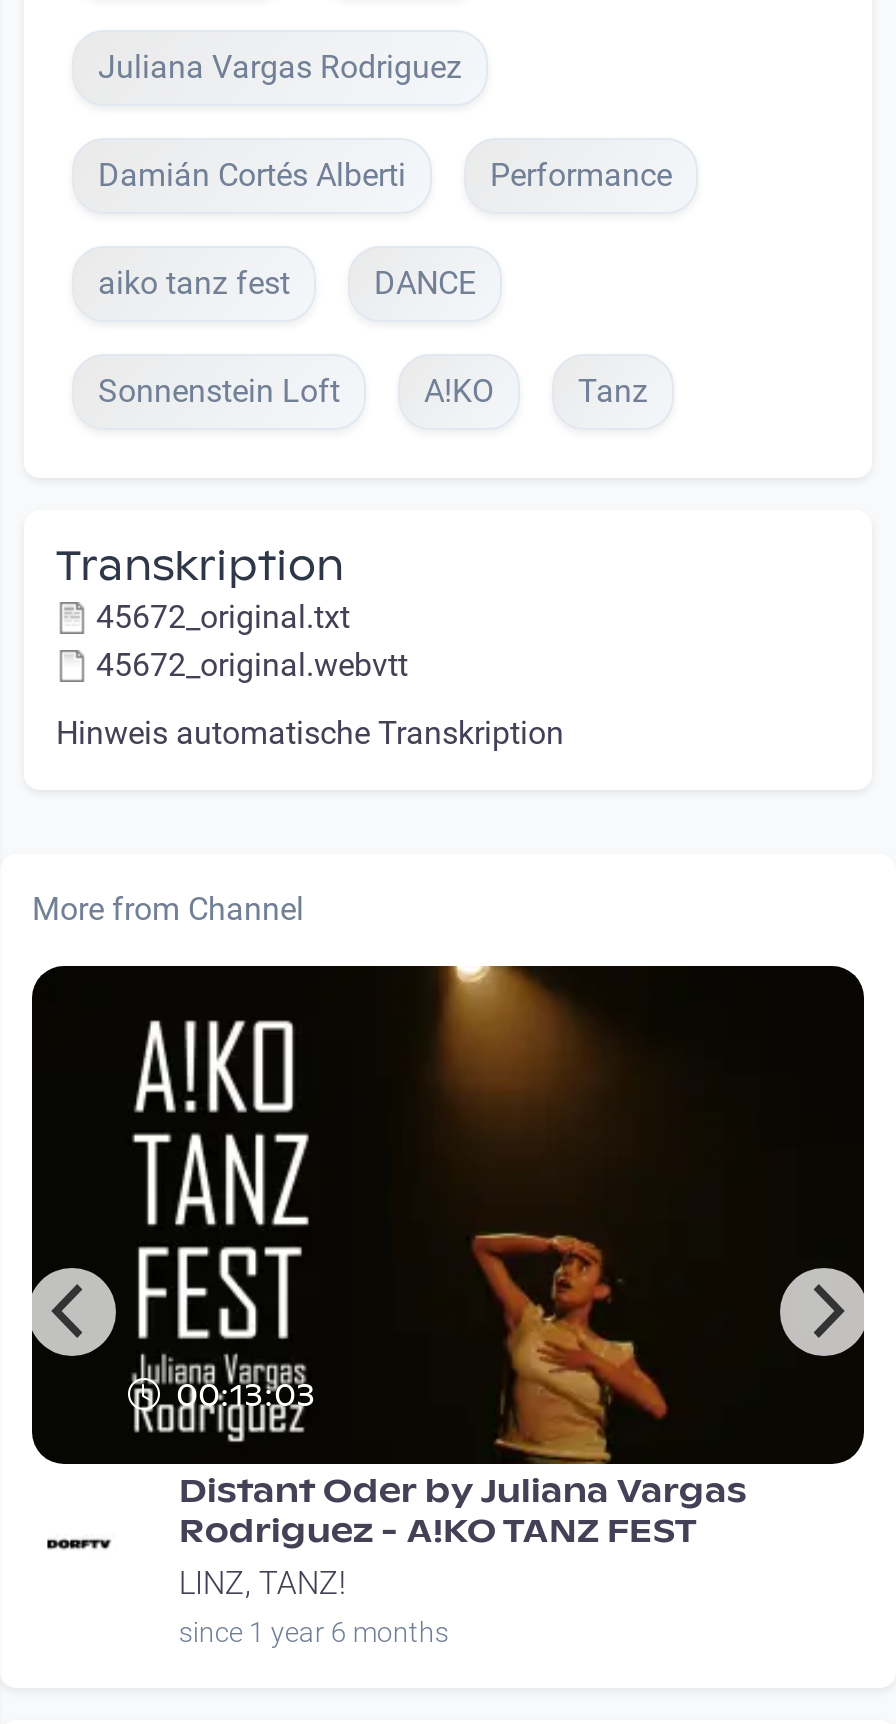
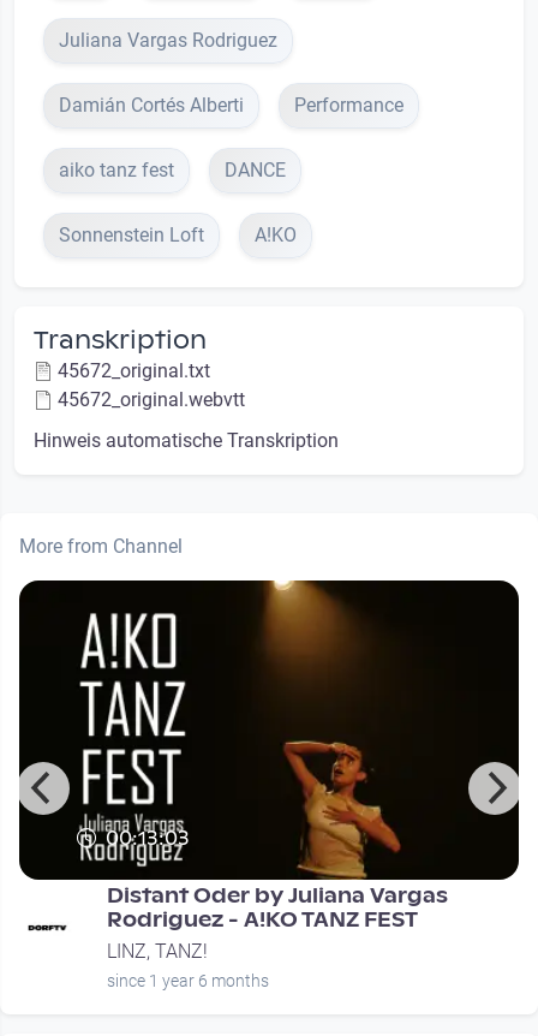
[578,371,648,409] Tanz -> none

